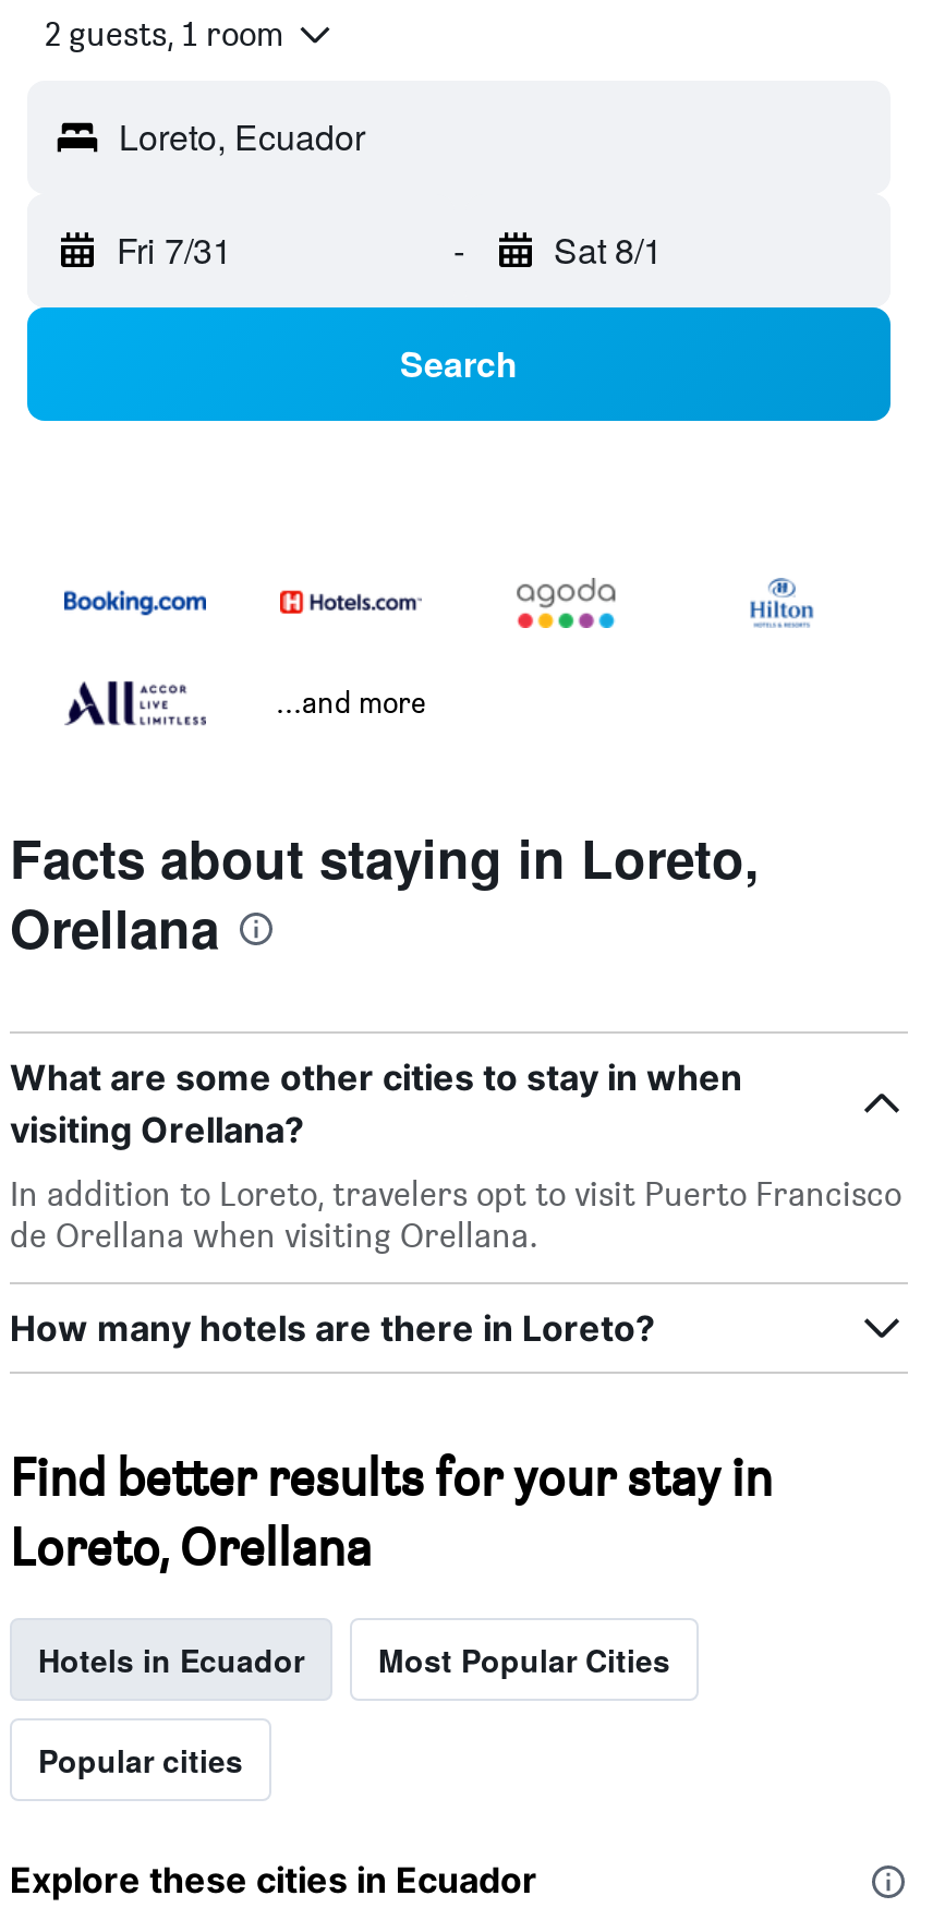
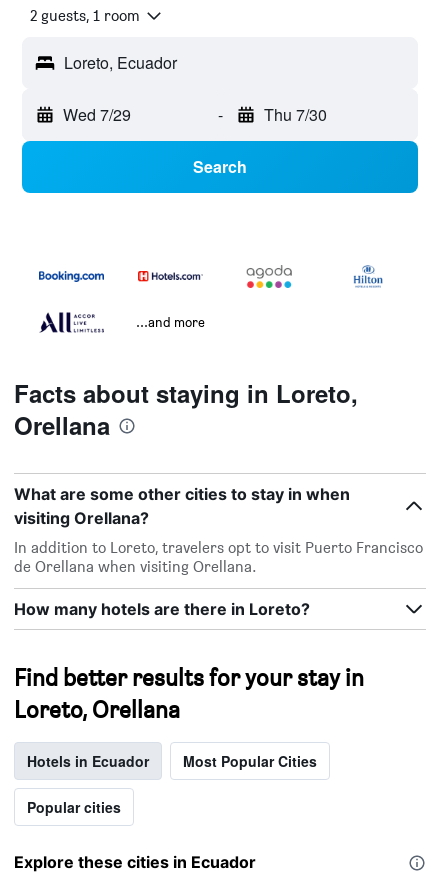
[117,225,232,275] Fri 7/31 -> [63,103,131,126] Wed 7/29
[554,225,663,275] Sat 8/1 -> [263,103,326,126] Thu 7/30

